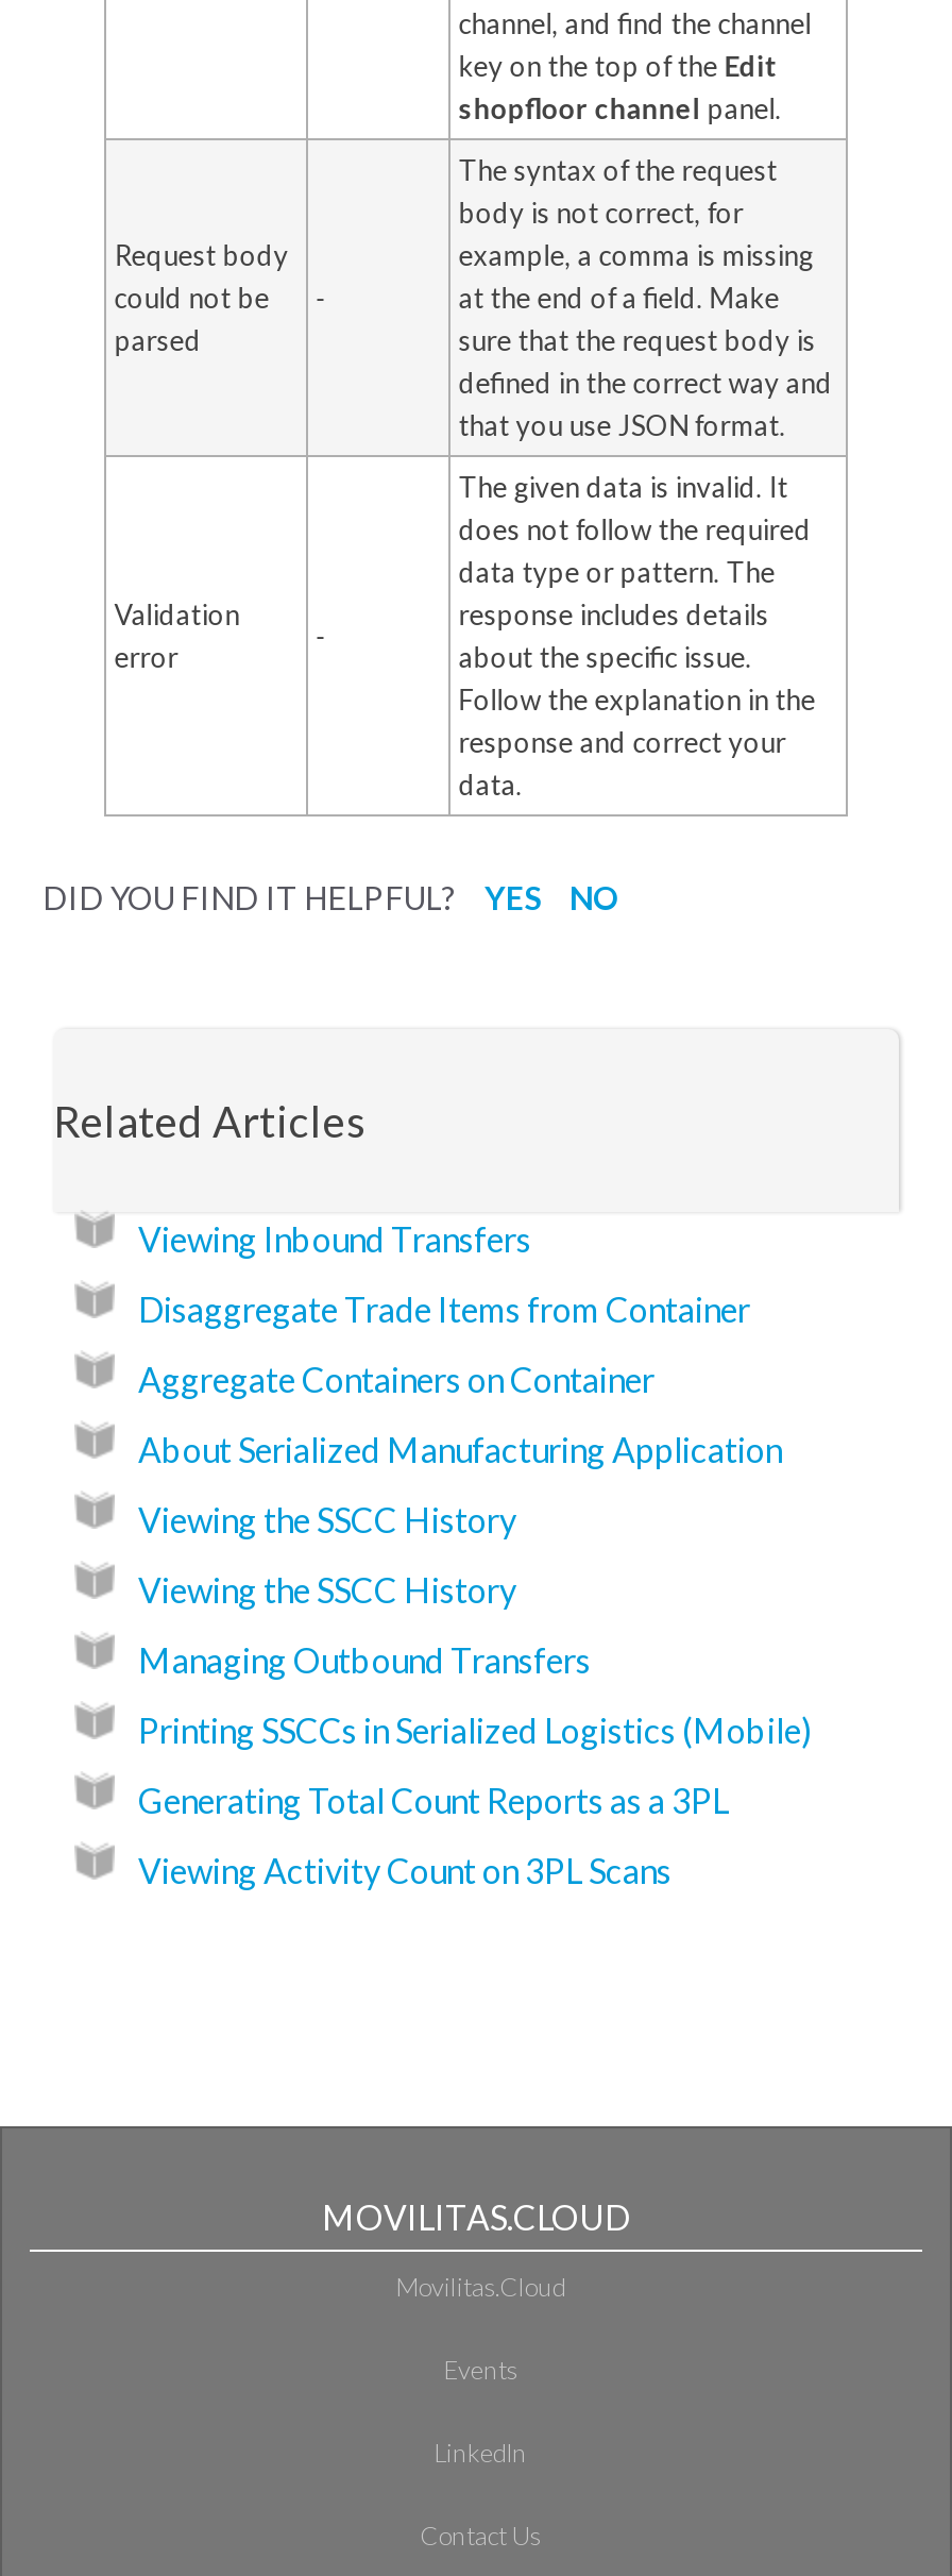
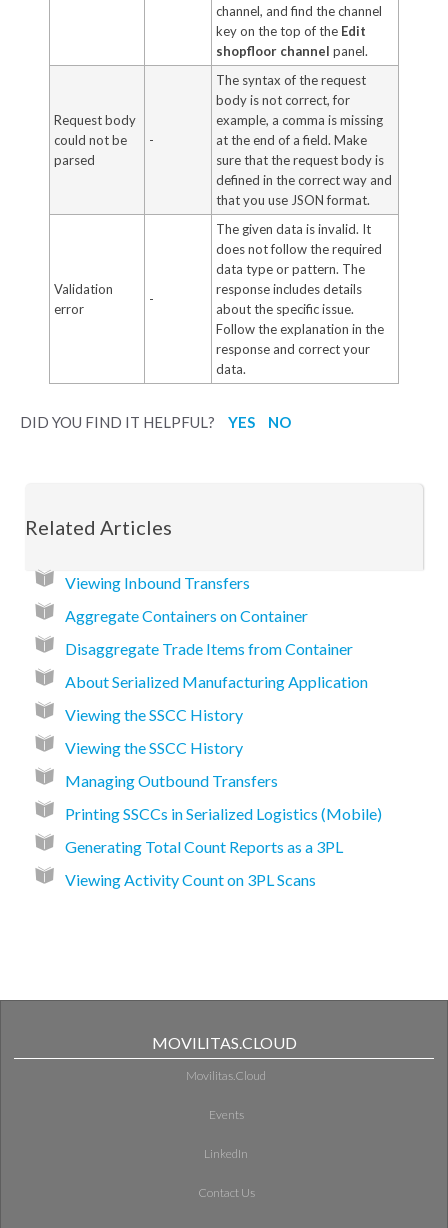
moved [138,1289,750,1330] -> [65,639,353,658]: Disaggregate Trade Items from Container
moved [138,1359,654,1400] -> [65,606,308,625]: Aggregate Containers on Container

